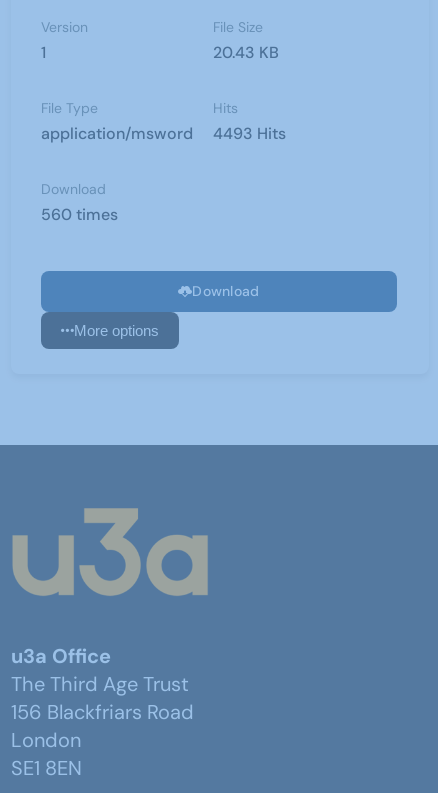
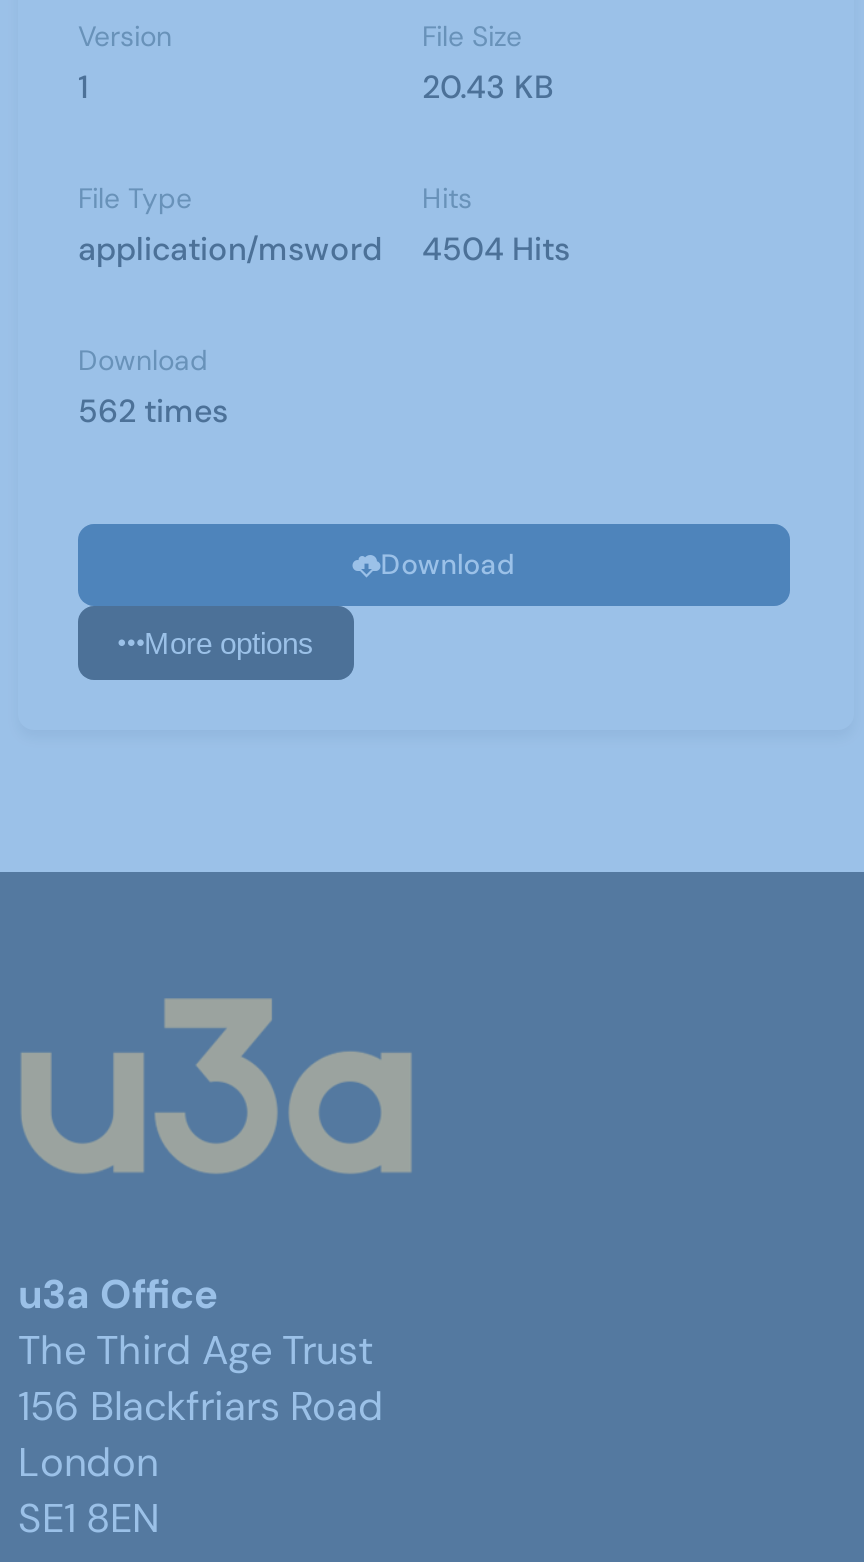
[41,123,286,144] application/msword 4493 Hits -> [78,228,570,270] application/msword 4504 Hits
[41,204,118,225] 560 times -> [78,390,228,432] 562 times

